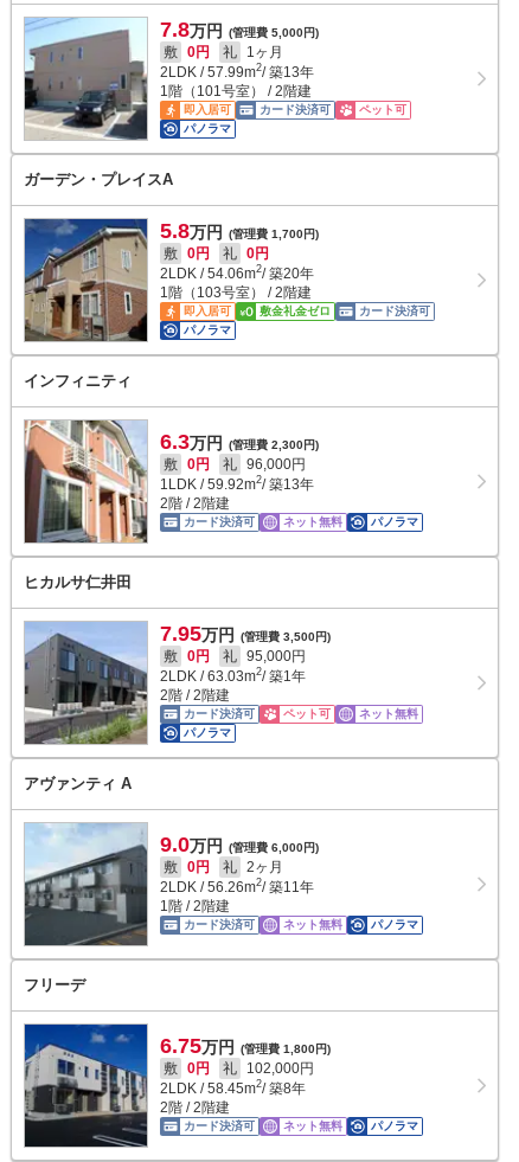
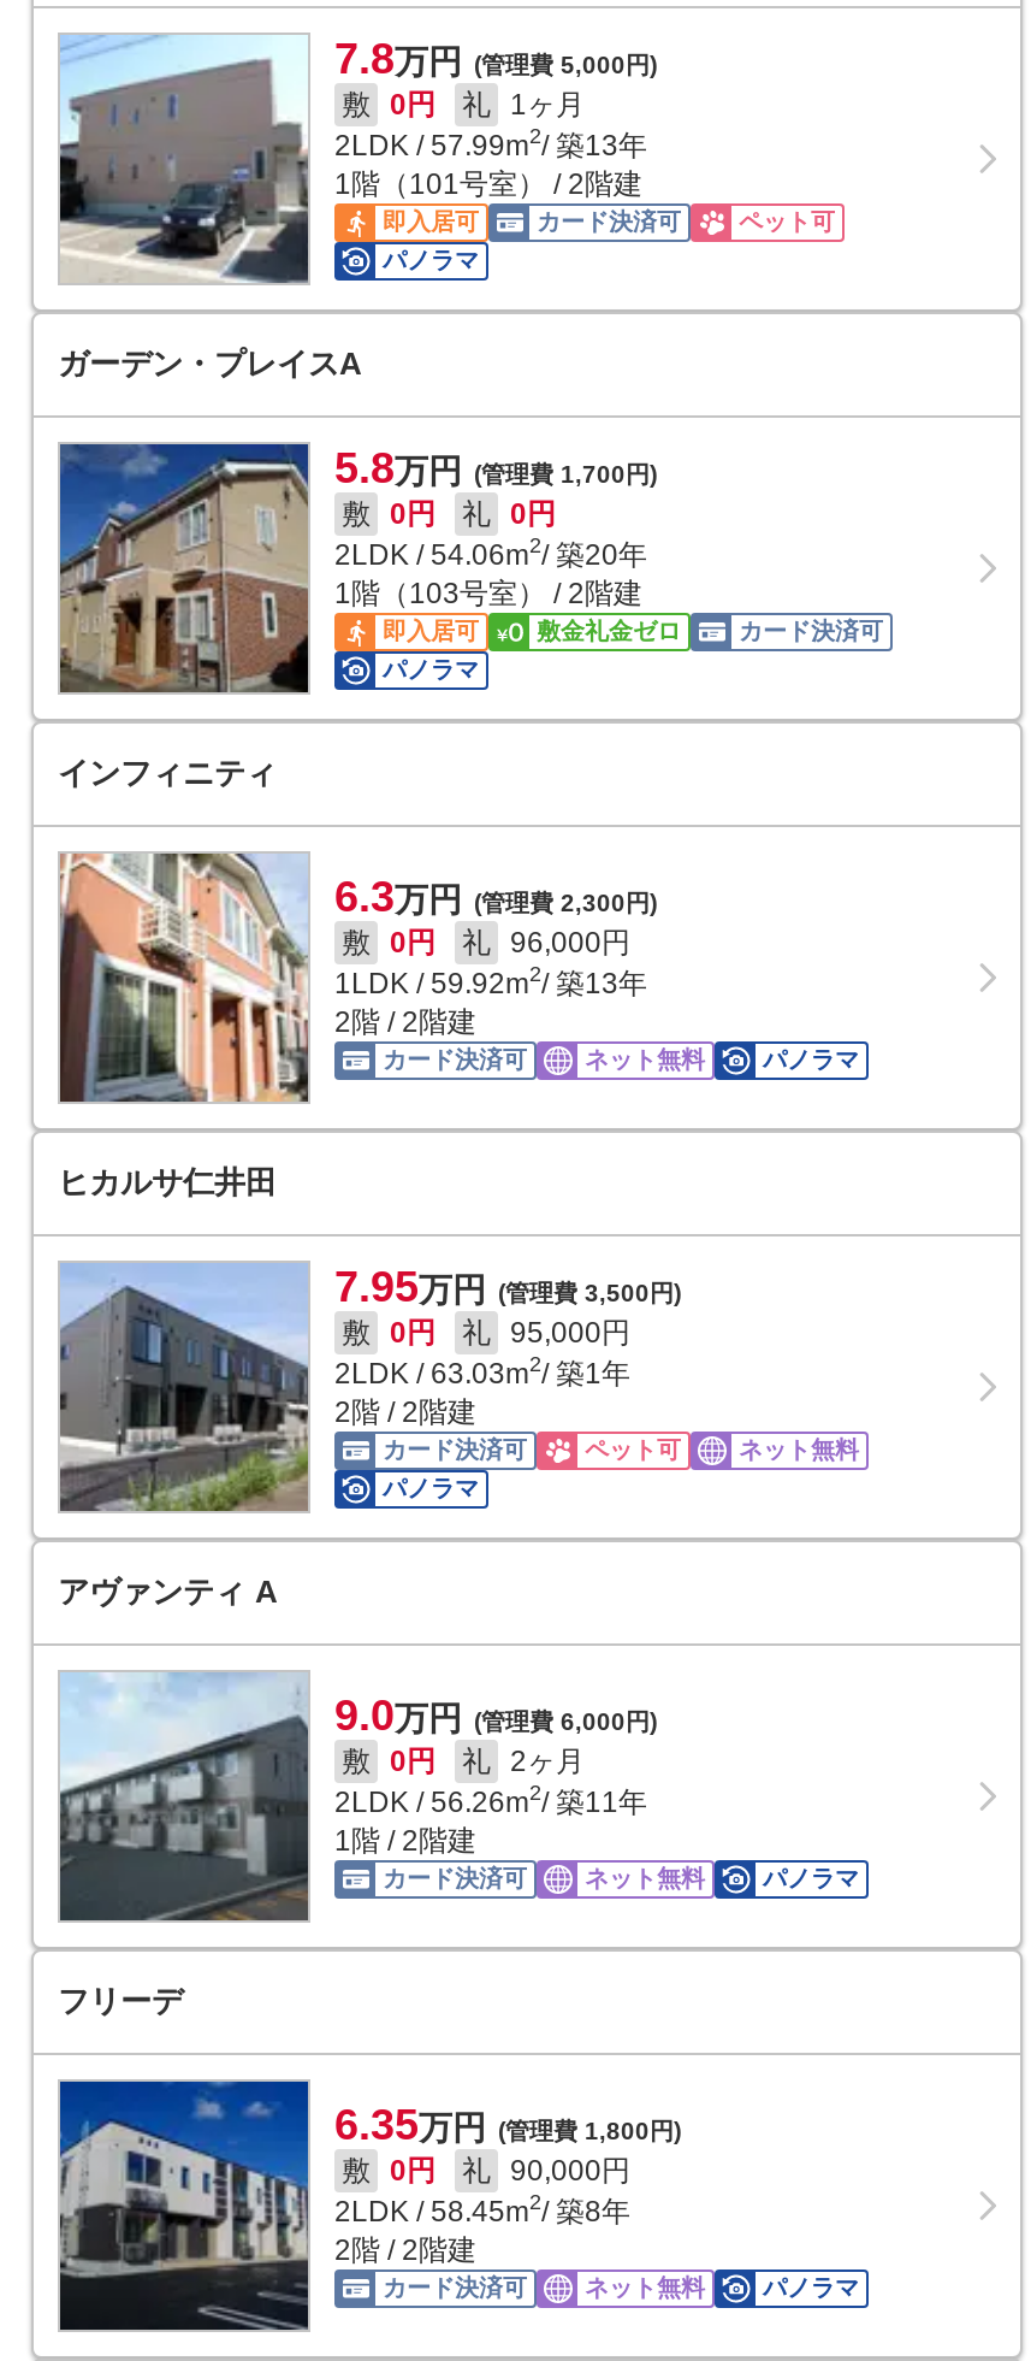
[160,1034,331,1058] 6.75万円 (管理費 1,800円) -> [334,2101,681,2149] 6.35万円 (管理費 1,800円)
[164,1060,314,1077] 敷 0円 礼 102,000円 -> [342,2154,630,2188] 敷 0円 礼 90,000円

